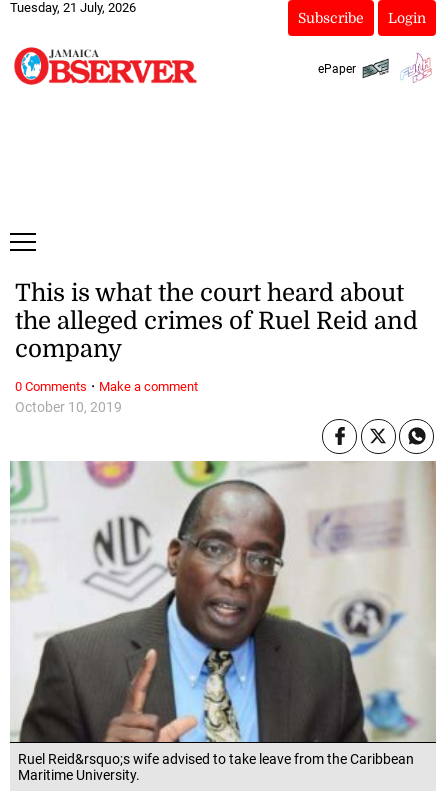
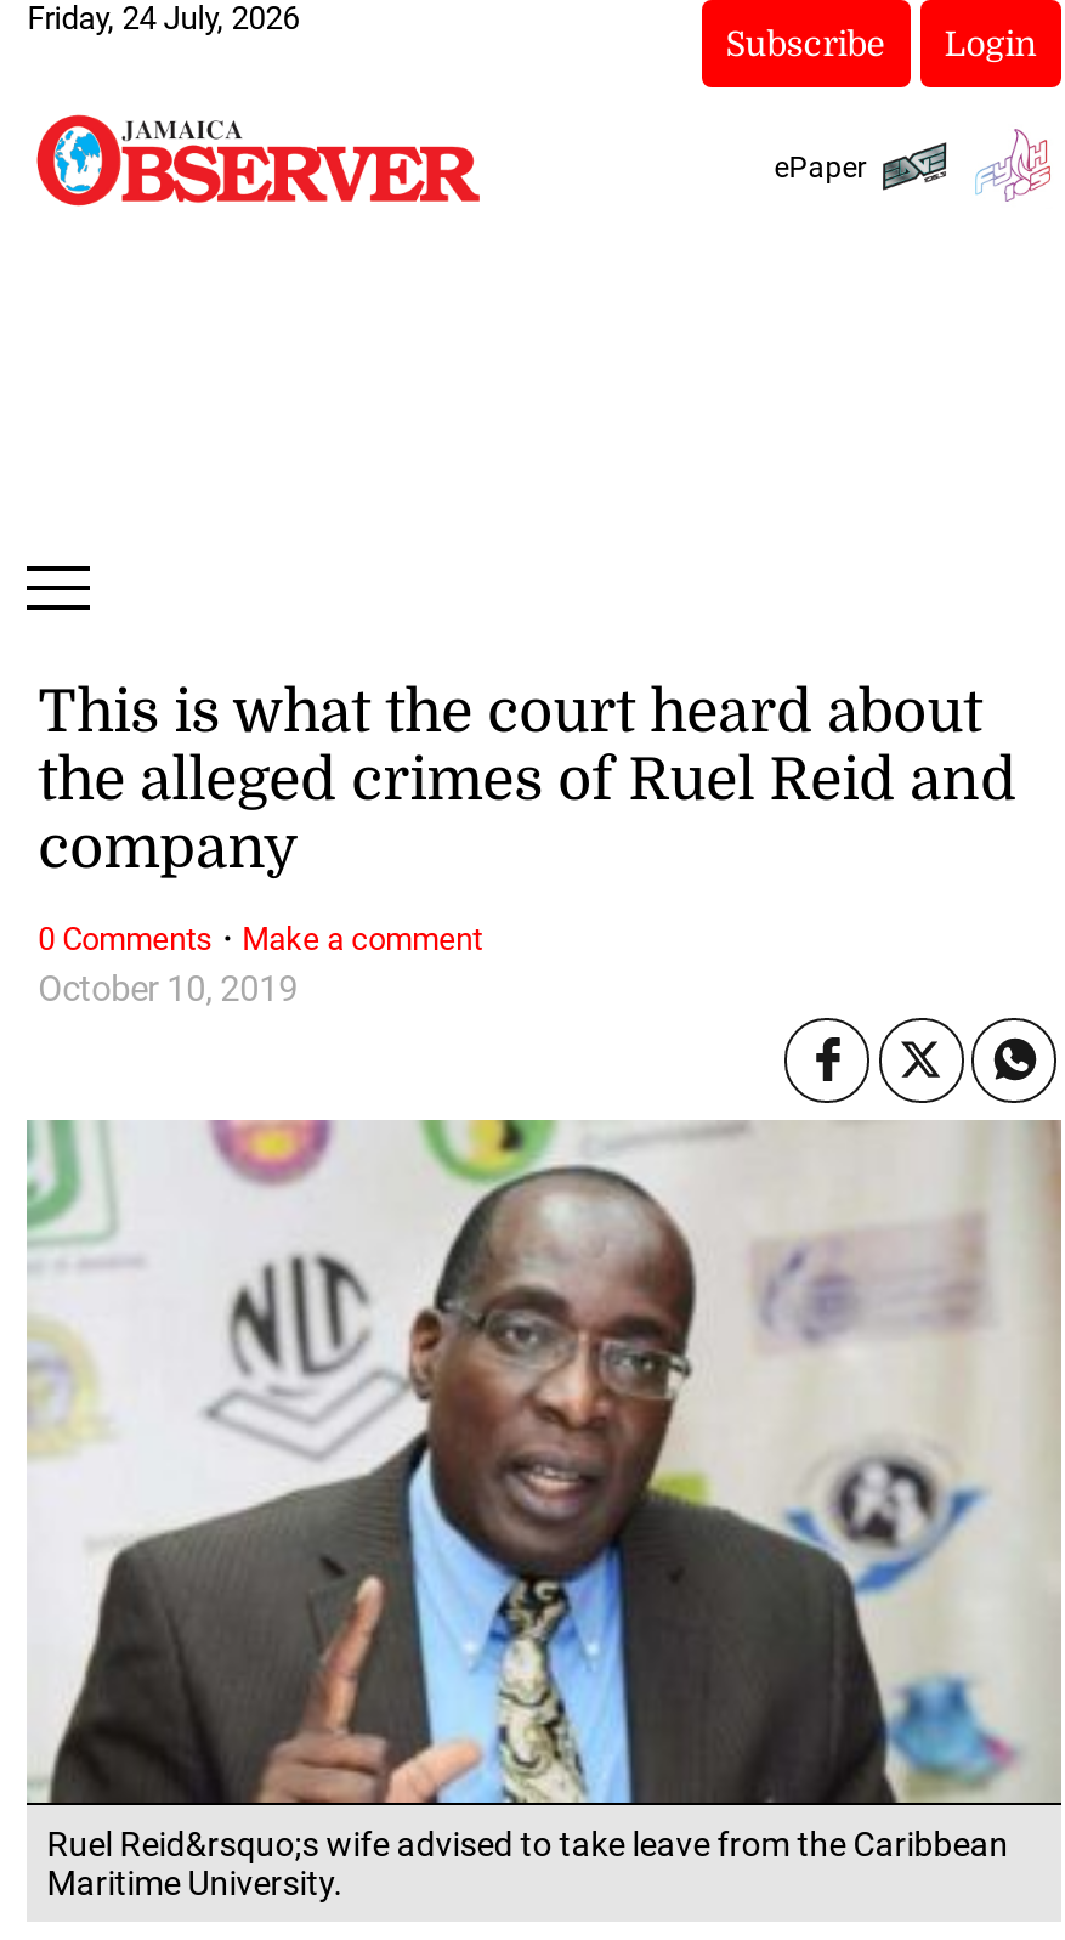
[10,0,136,15] Tuesday, 21 July, 2026 -> [27,0,299,36] Friday, 24 July, 2026

